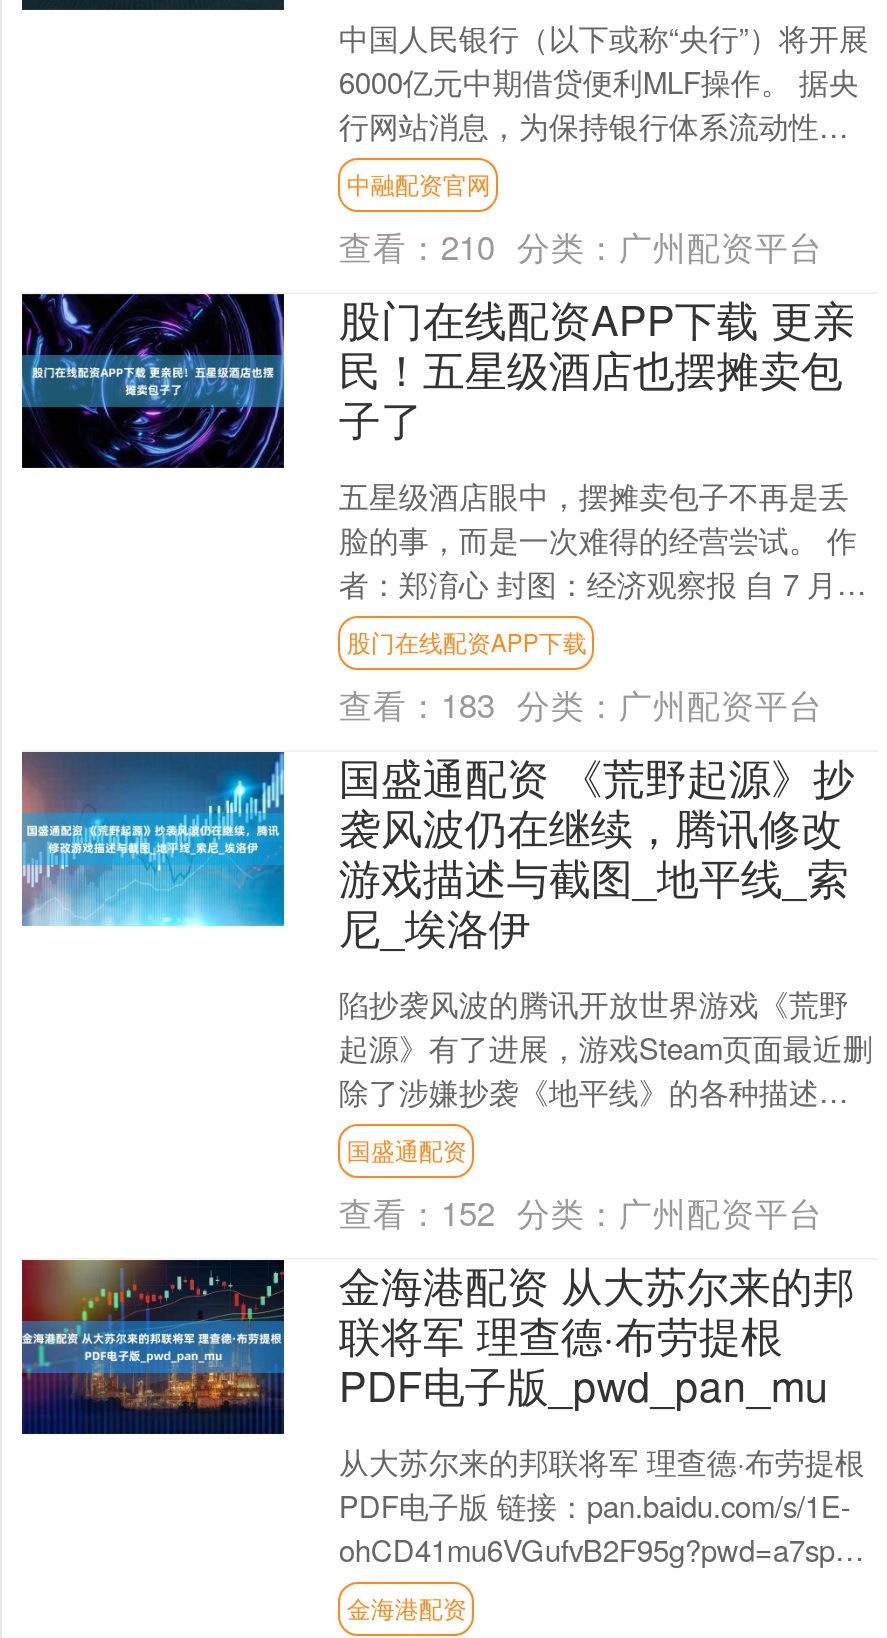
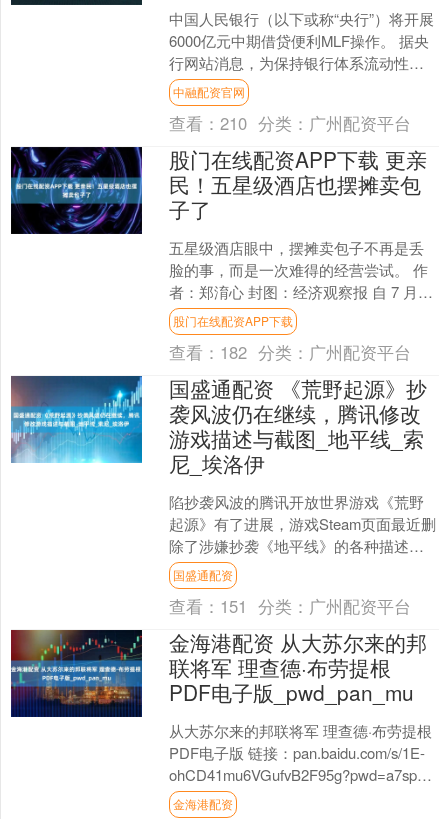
[339,679,823,727] 查看：183 分类：广州配资平台 -> [169,340,411,364] 查看：182 分类：广州配资平台
[339,1187,823,1235] 查看：152 分类：广州配资平台 -> [169,594,411,618] 查看：151 分类：广州配资平台

